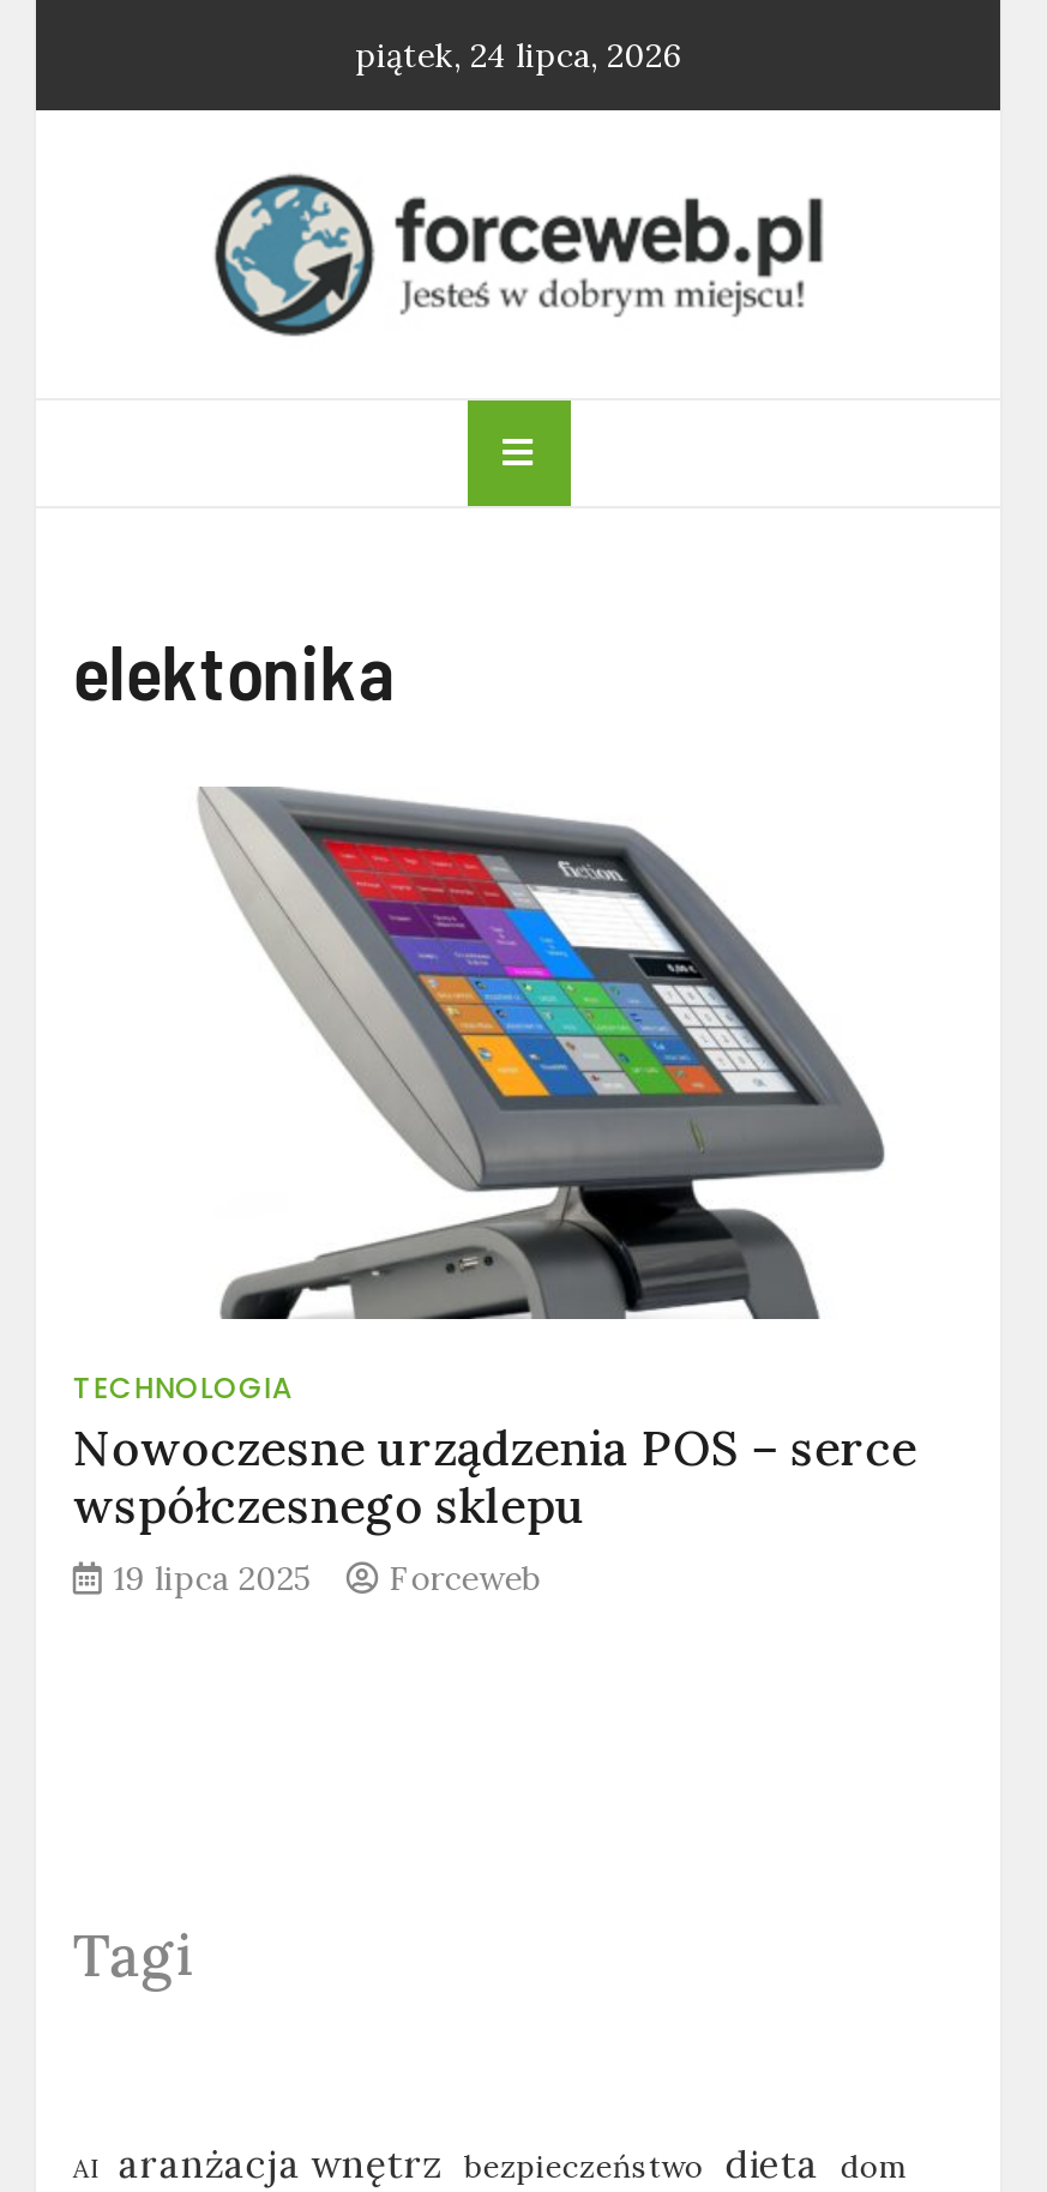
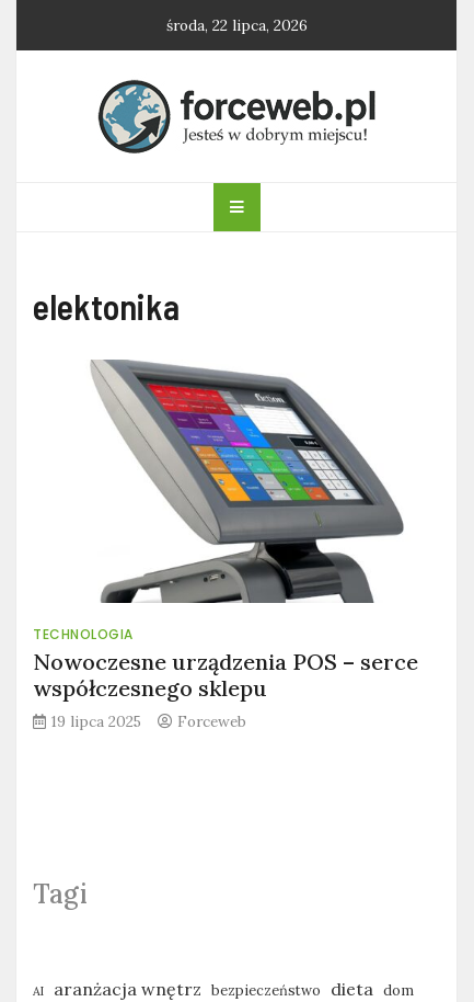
[355,34,681,77] piątek, 24 lipca, 2026 -> [166,15,307,35] środa, 22 lipca, 2026

